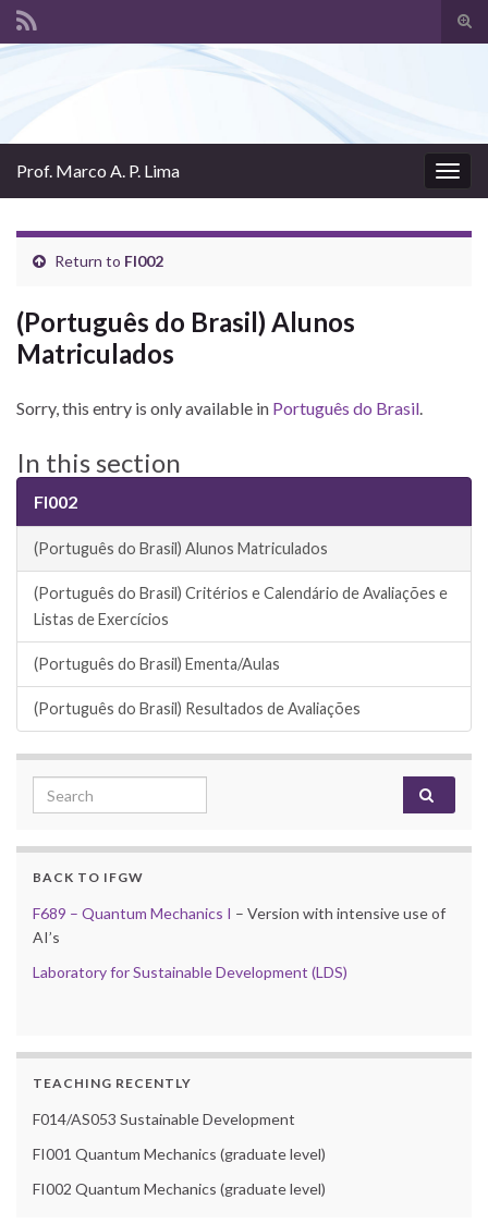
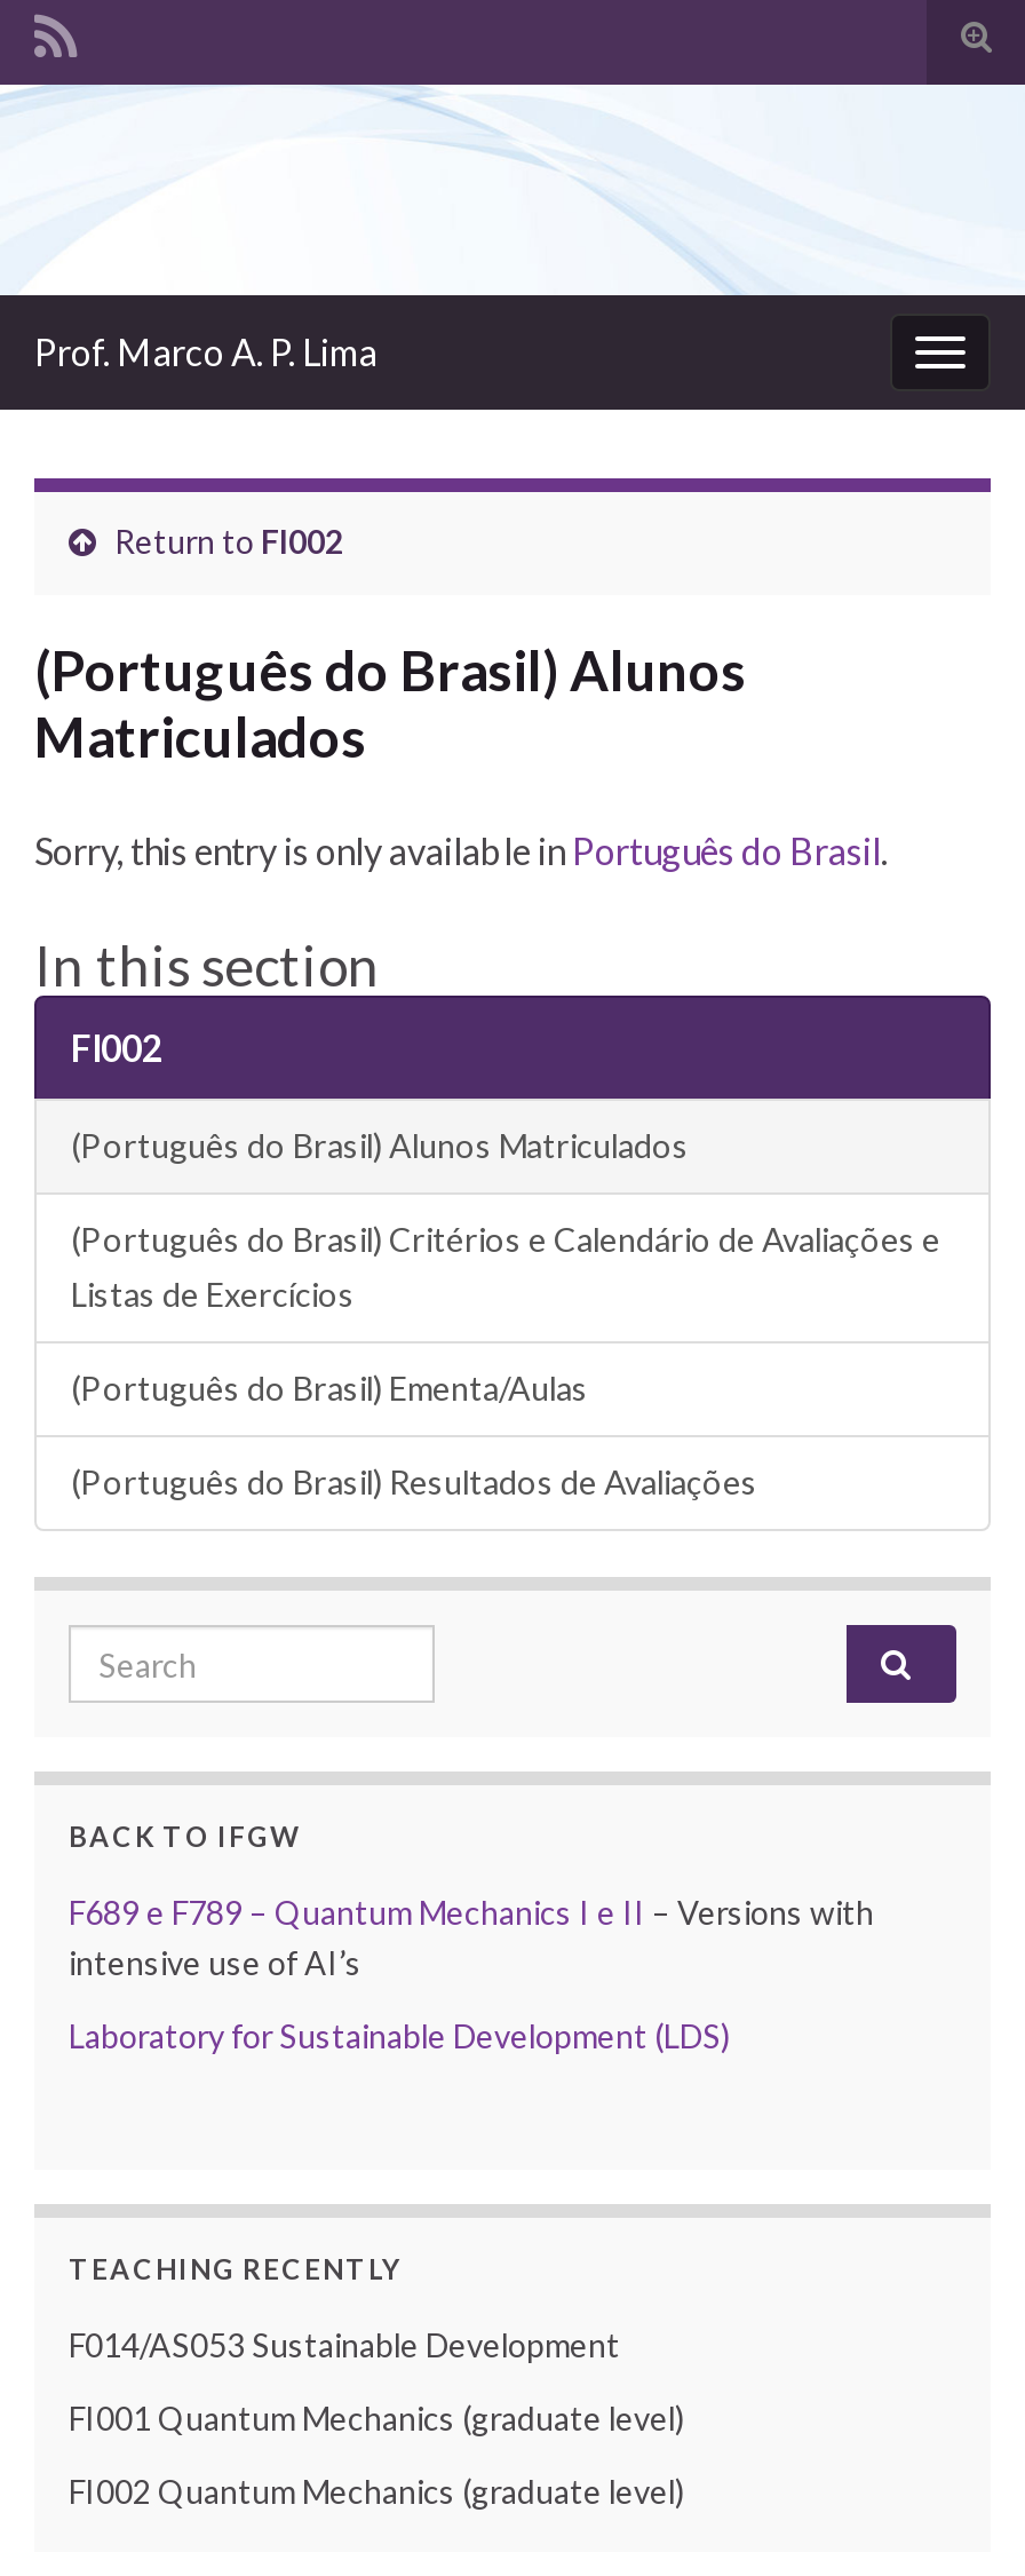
[33,904,446,947] F689 – Quantum Mechanics I – Version with intensive use of | AI’s -> [69,1894,874,1983] F689 e F789 – Quantum Mechanics I e II – Versions with | intensive use of AI’s

